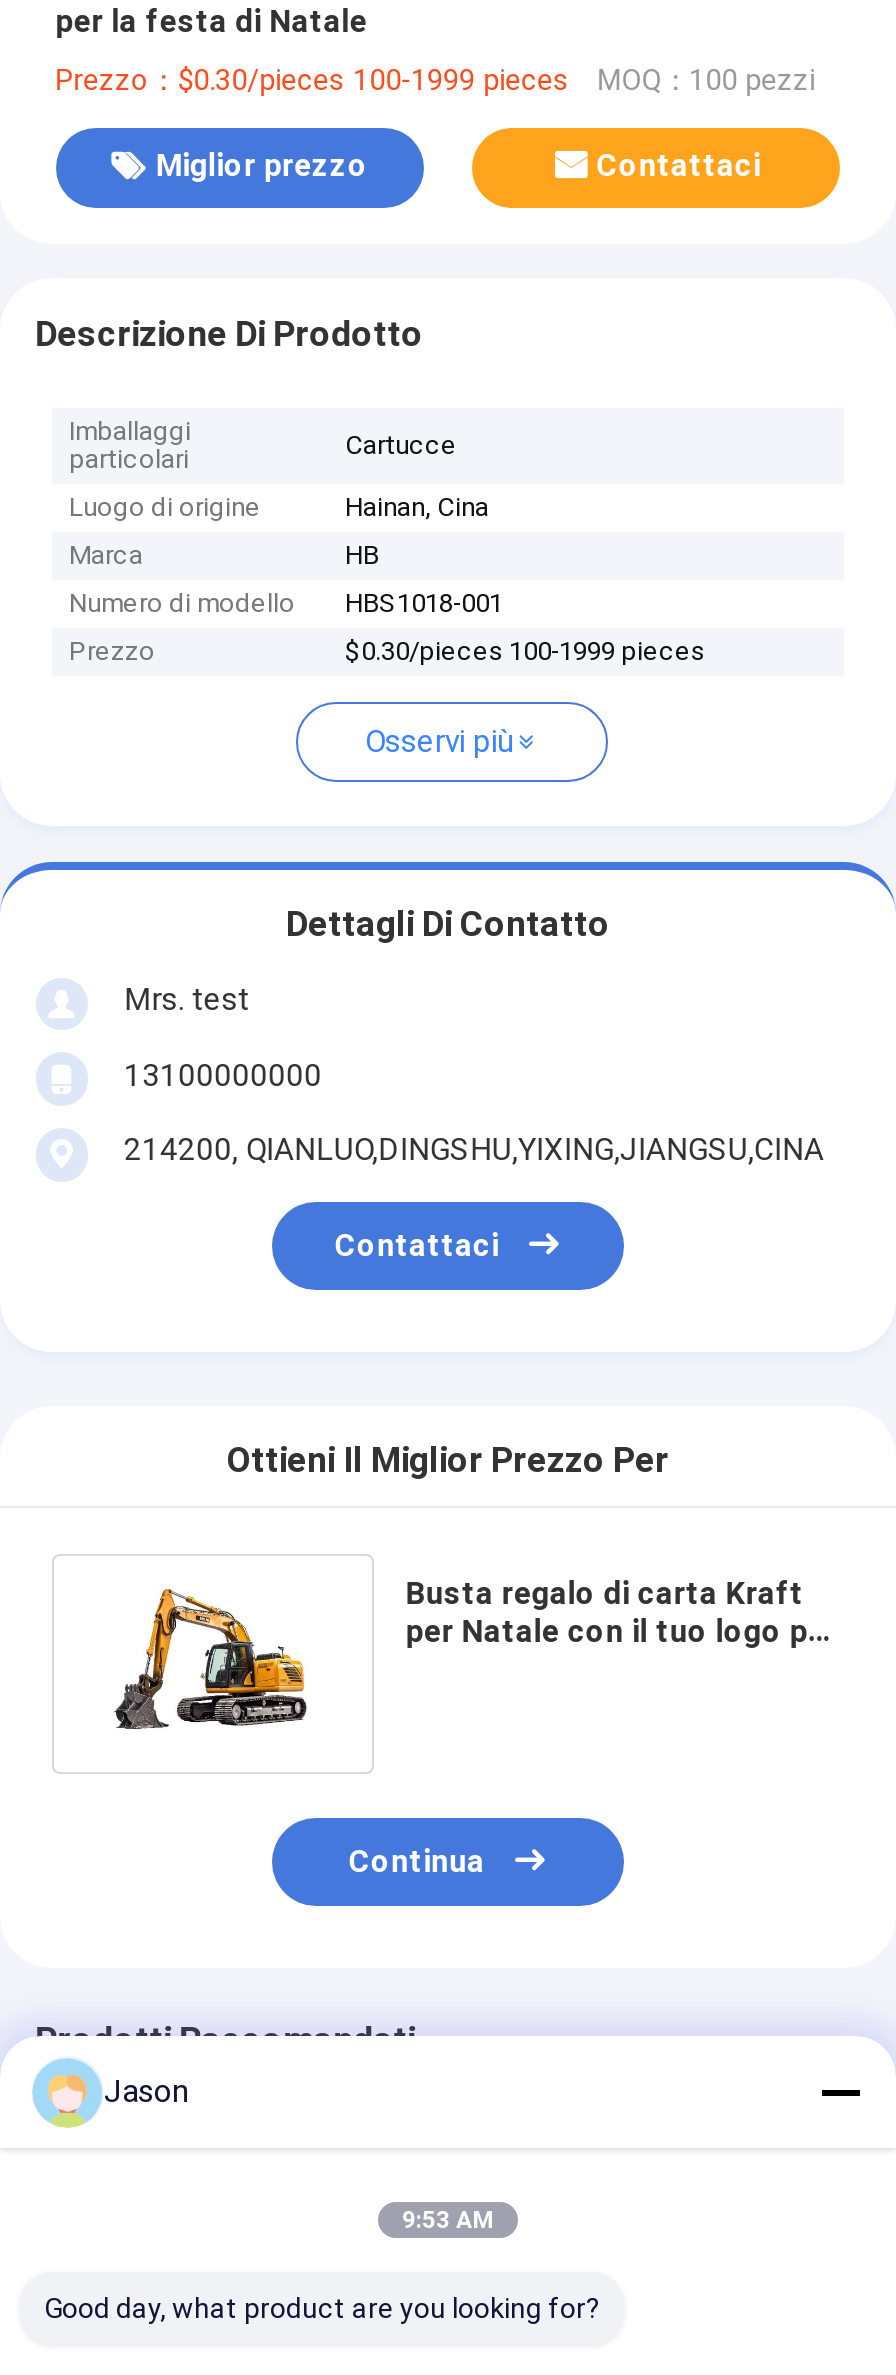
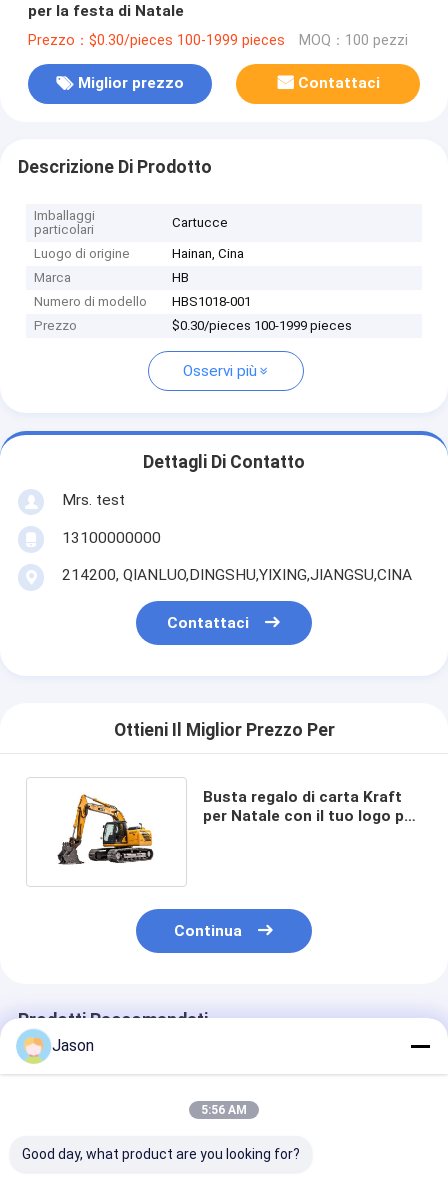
[402,2206,494,2234] 9:53 AM -> [201,1103,247,1117] 5:56 AM

